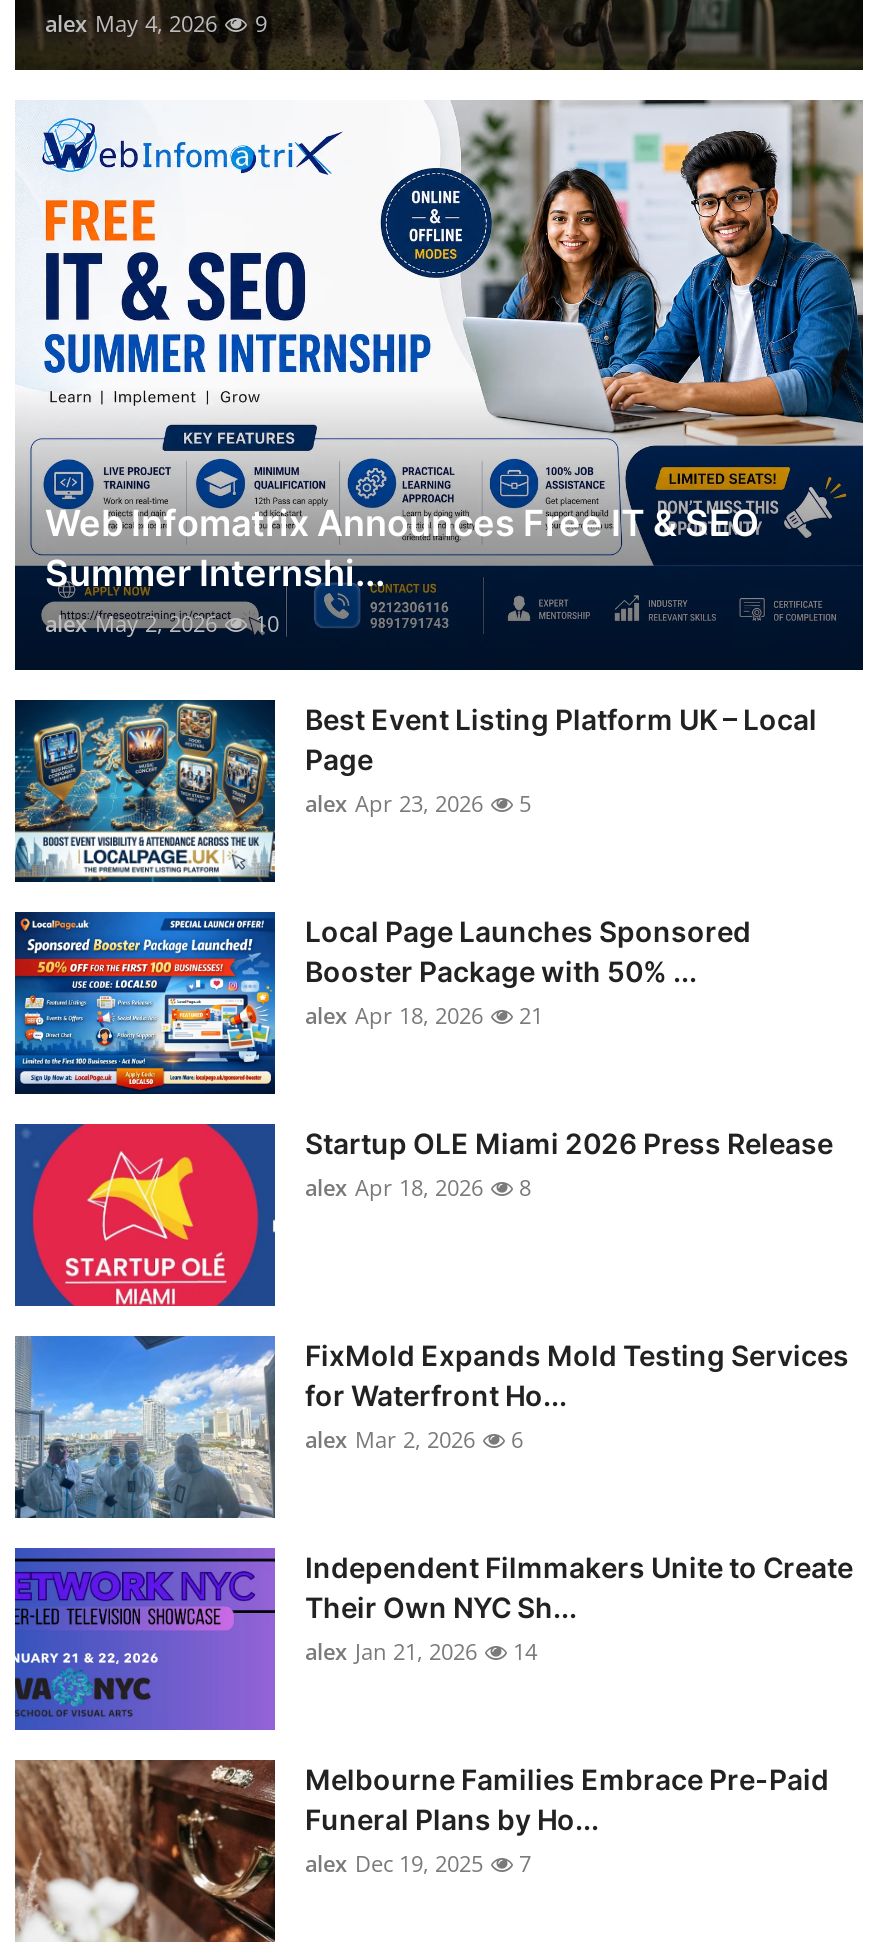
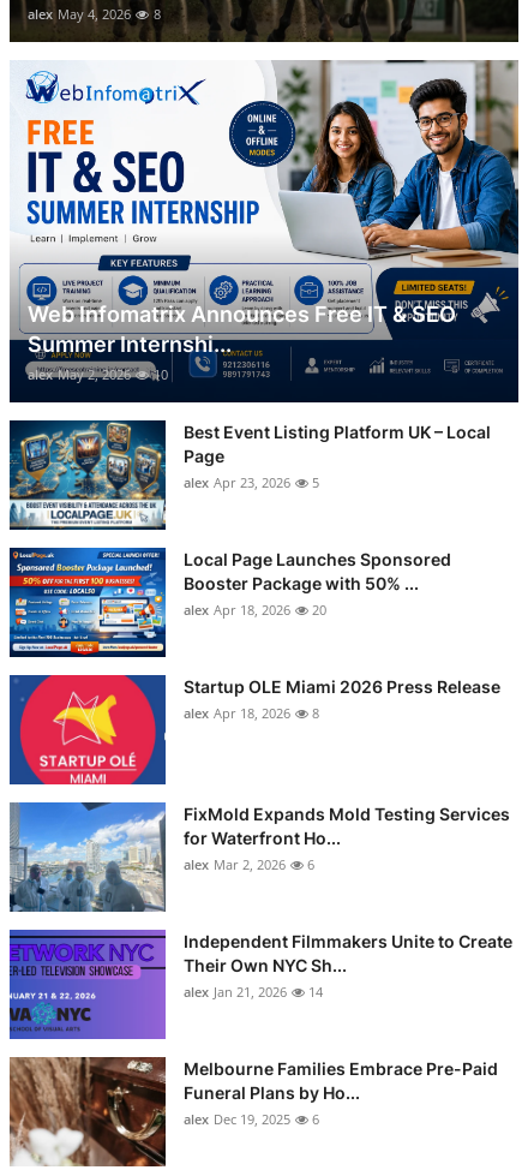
[45,7,267,37] alex May 4, 2026 9 -> [28,4,161,22] alex May 4, 2026 8
[305,999,543,1029] alex Apr 18, 2026 21 -> [184,600,326,618] alex Apr 18, 2026 20
[305,1847,531,1877] alex Dec 19, 2025 7 -> [184,1109,319,1127] alex Dec 19, 2025 6

